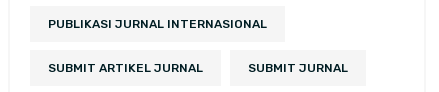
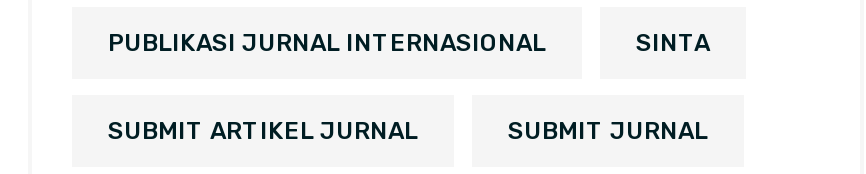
none -> [636,30,710,58] SINTA

